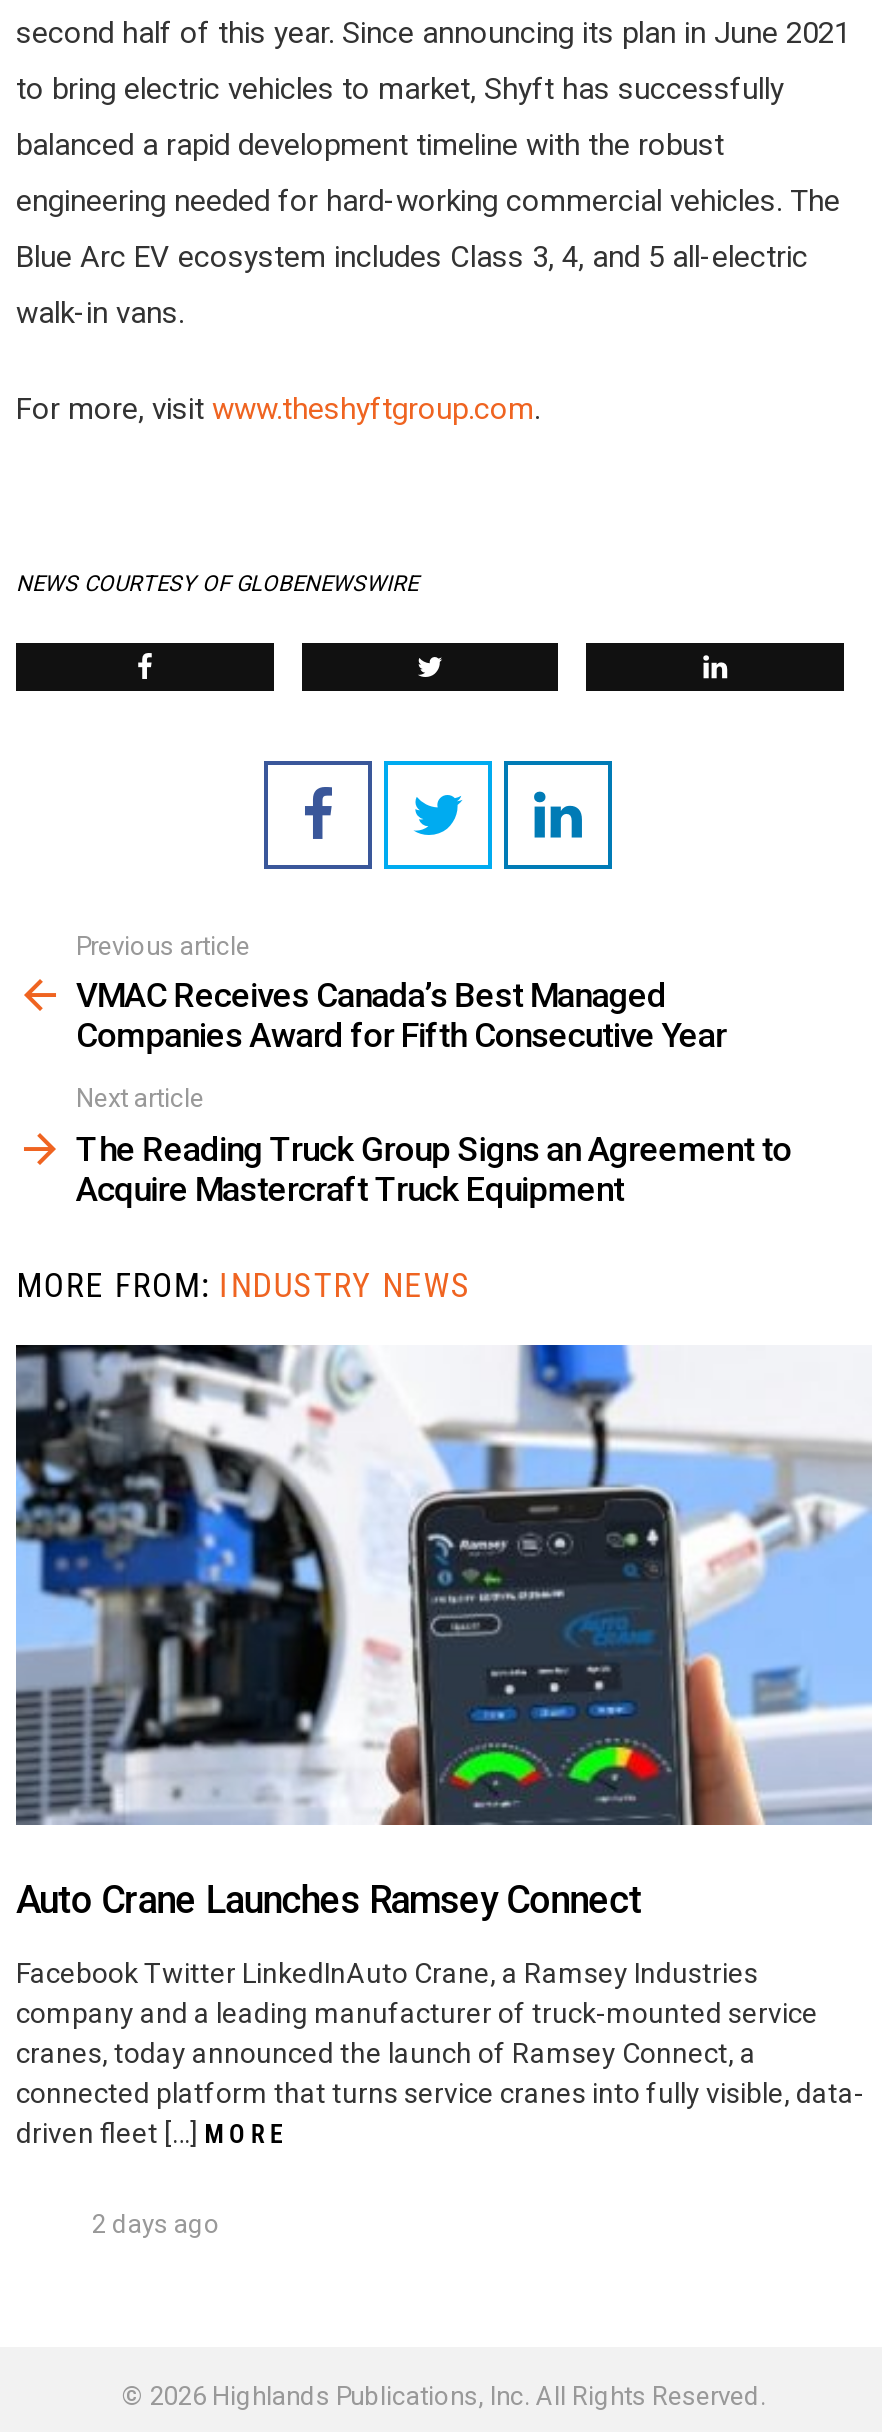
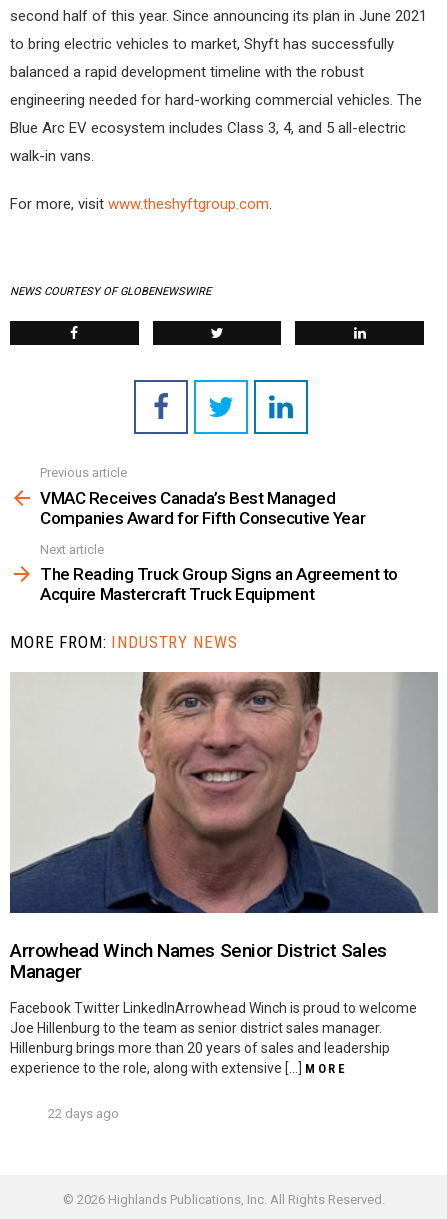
[14,1344,872,1923] [image] | Auto Crane Launches Ramsey Connect -> [10,671,438,983] [image] | Arrowhead Winch Names Senior District Sales | Manager
[16,1957,864,2149] Facebook Twitter LinkedInAuto Crane, a Ramsey Industries | company and a leading manufacturer of truck-mounted service | cranes, today announced the launch of Ramsey Connect, a | connected platform that turns service cranes into fully visible, data- | driven fleet […] MORE -> [10,1000,417,1076] Facebook Twitter LinkedInArrowhead Winch is proud to welcome | Joe Hillenburg to the team as senior district sales manager. | Hillenburg brings more than 20 years of sales and leadership | experience to the role, along with extensive […] MORE
[92,2209,220,2239] 2 days ago -> [48,1106,119,1121] 22 days ago

